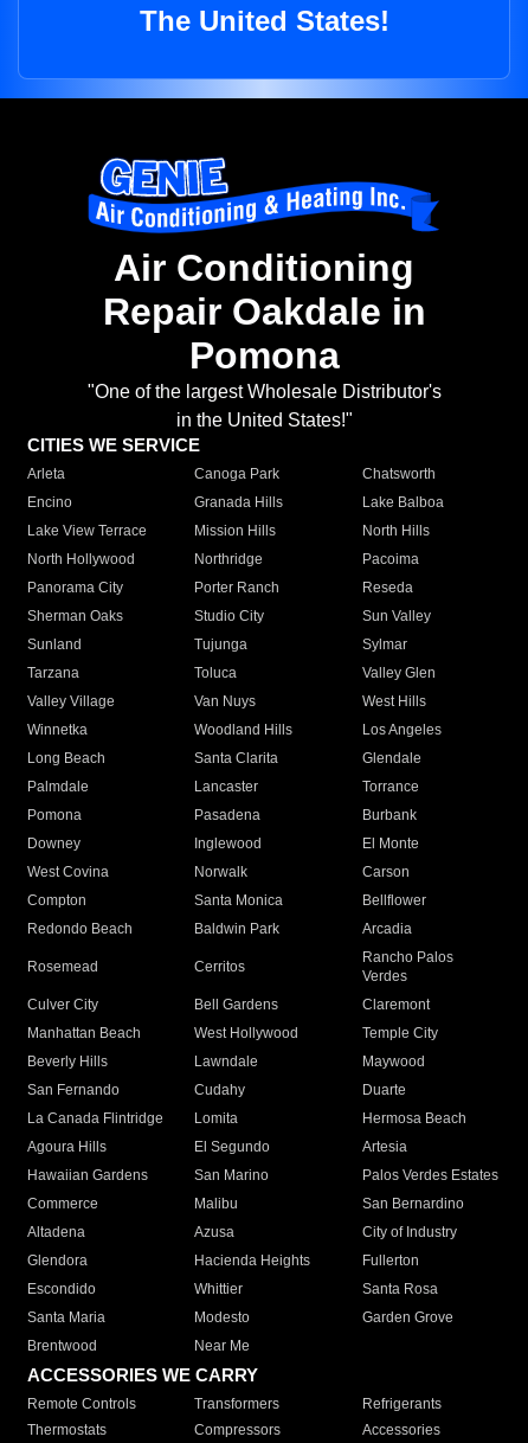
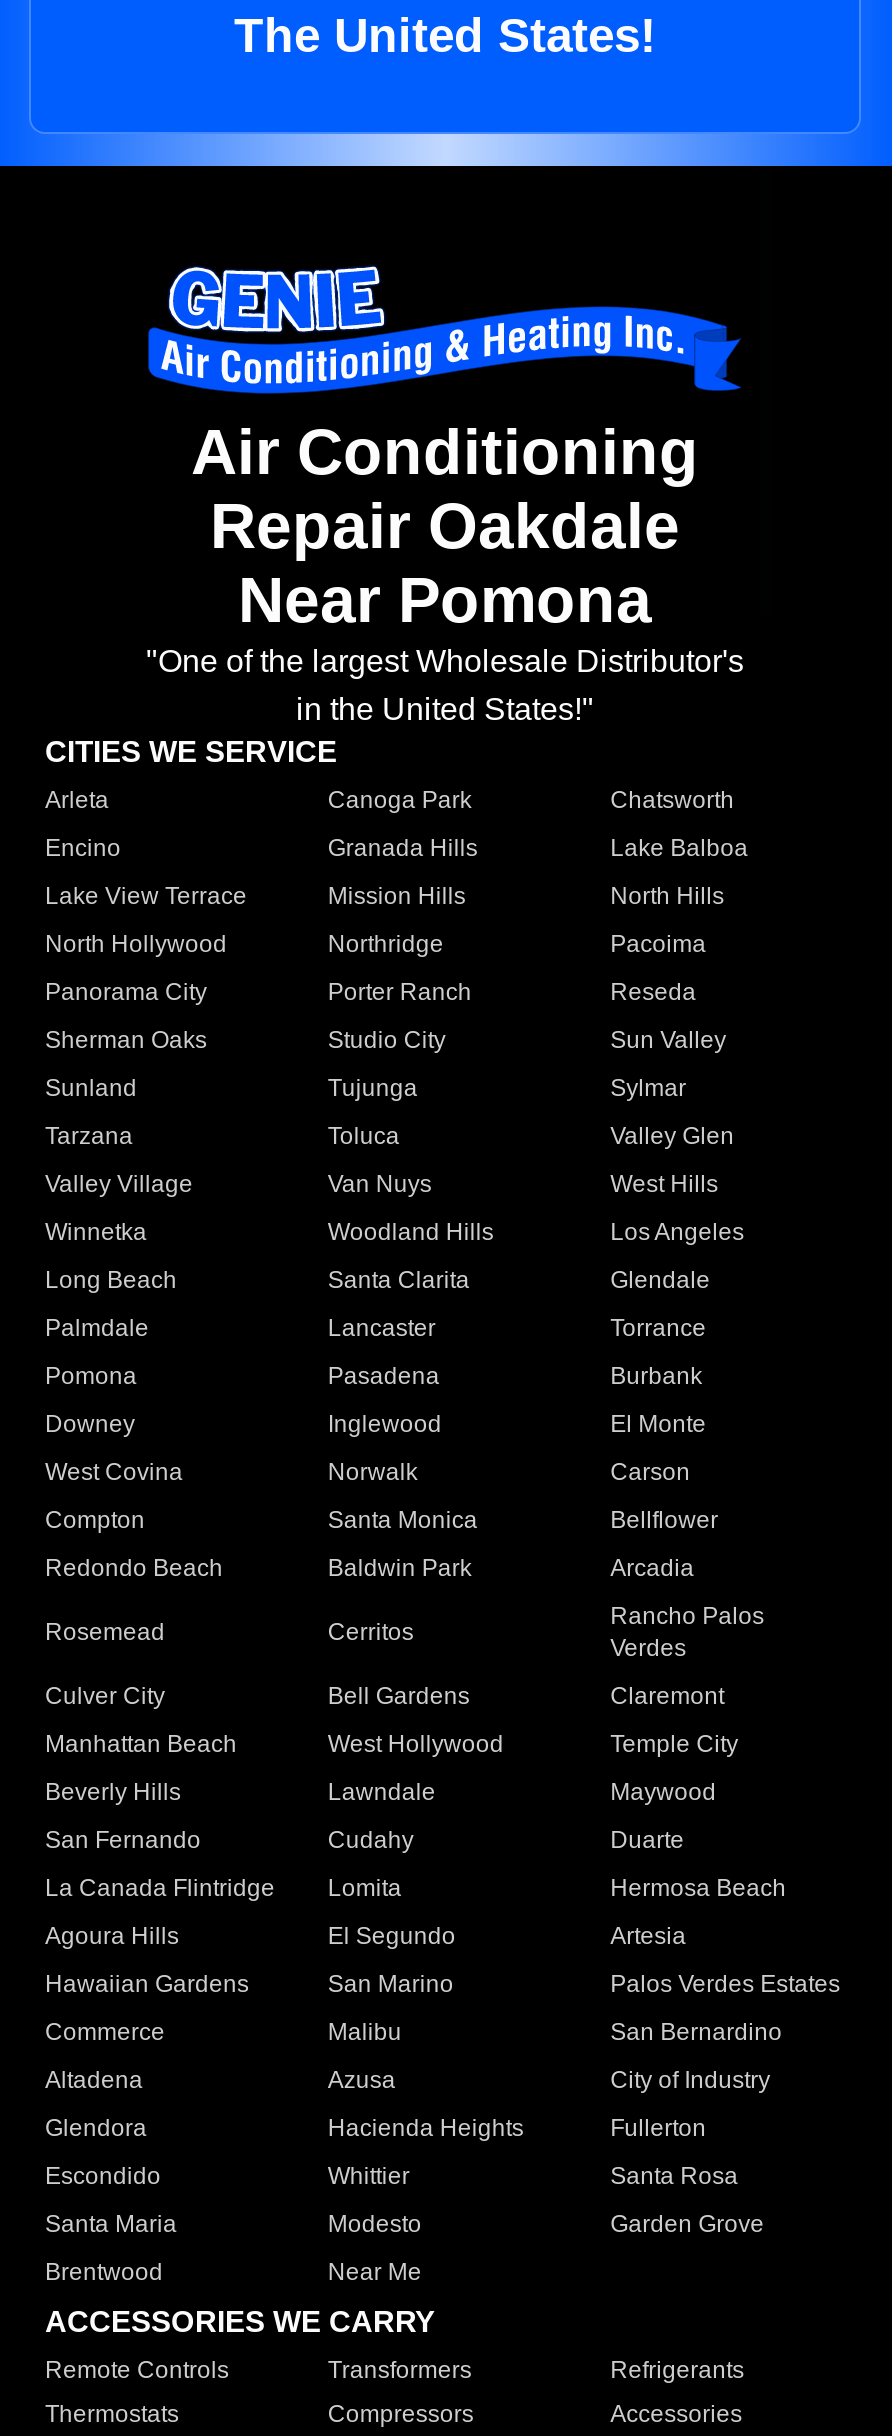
[102,291,426,377] Repair Oakdale in | Pomona -> [210,491,680,637] Repair Oakdale | Near Pomona

